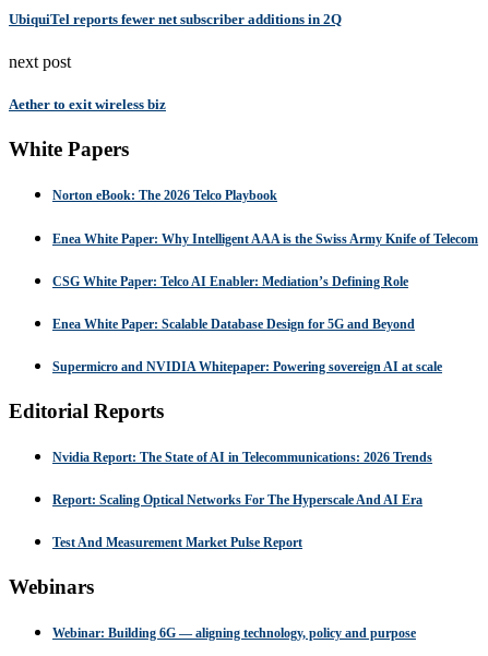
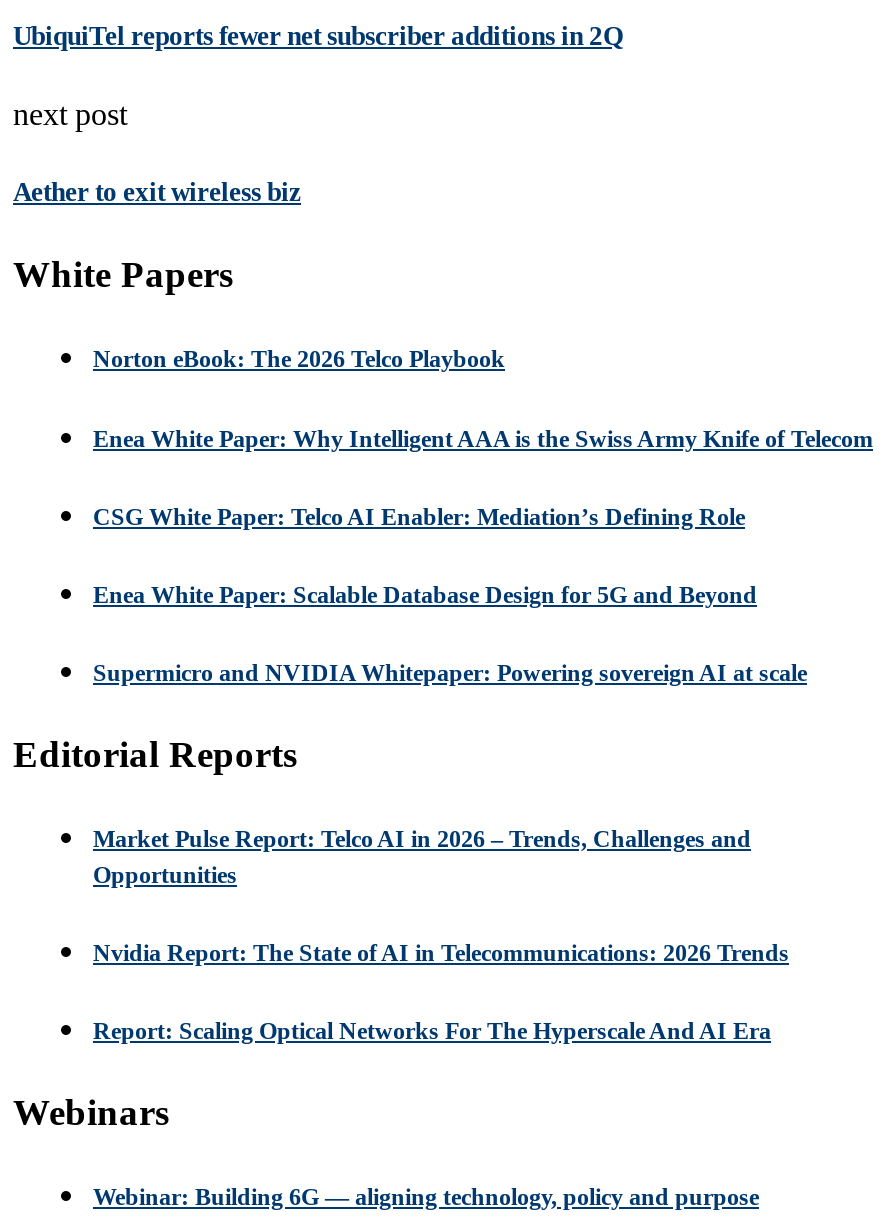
none -> [93,825,751,889] Market Pulse Report: Telco AI in 2026 – Trends, Challenges and | Opportunities
moved [52,450,432,508] -> [93,939,789,1046]: Nvidia Report: The State of AI in Telecommunications: 2026 Trends | Report: Scaling Optical Networks For The Hyperscale And AI Era
[52,535,302,551] Test And Measurement Market Pulse Report -> none

